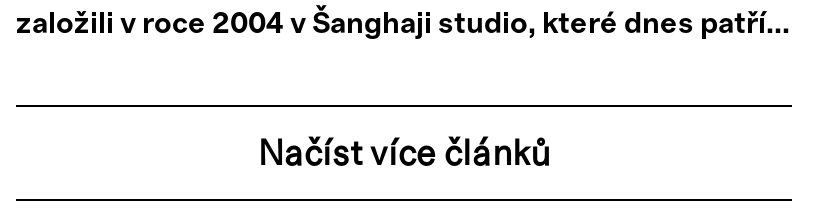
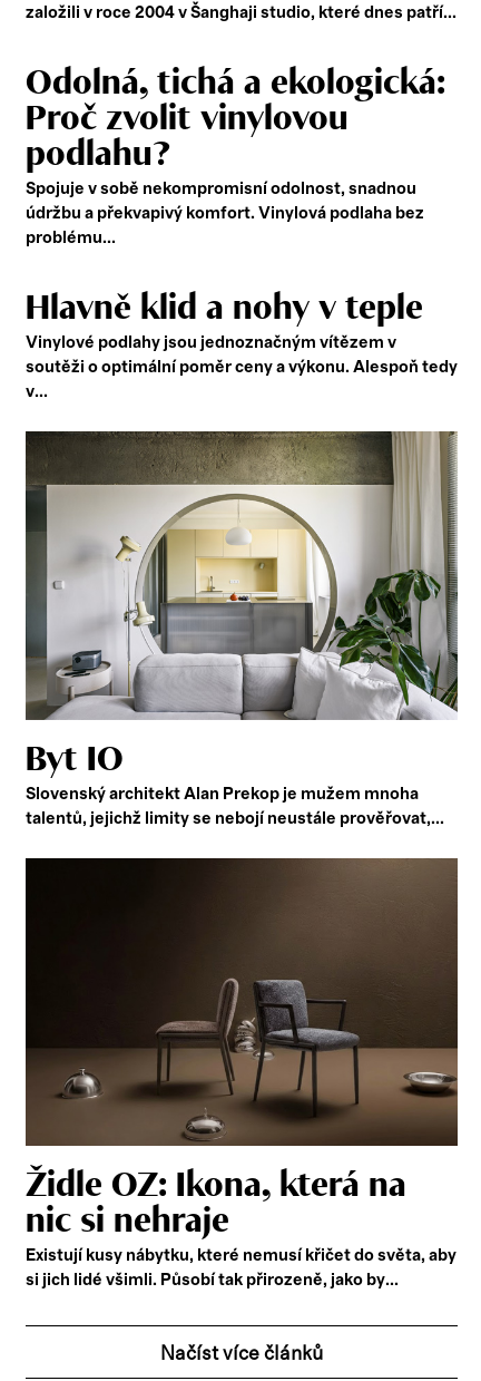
none -> [24,430,459,827] [image] | Byt IO | Slovenský architekt Alan Prekop je mužem mnoha | talentů, jejichž limity se nebojí neustále prověřovat,...
none -> [24,857,459,1289] [image] | Židle OZ: Ikona, která na | nic si nehraje | Existují kusy nábytku, které nemusí křičet do světa, aby | si jich lidé všimli. Působí tak přirozeně, jako by...
none -> [26,67,458,400] Odolná, tichá a ekologická: | Proč zvolit vinylovou | podlahu? | Spojuje v sobě nekompromisní odolnost, snadnou | údržbu a překvapivý komfort. Vinylová podlaha bez | problému... | Hlavně klid a nohy v teple | Vinylové podlahy jsou jednoznačným vítězem v | soutěži o optimální poměr ceny a výkonu. Alespoň tedy | v...

